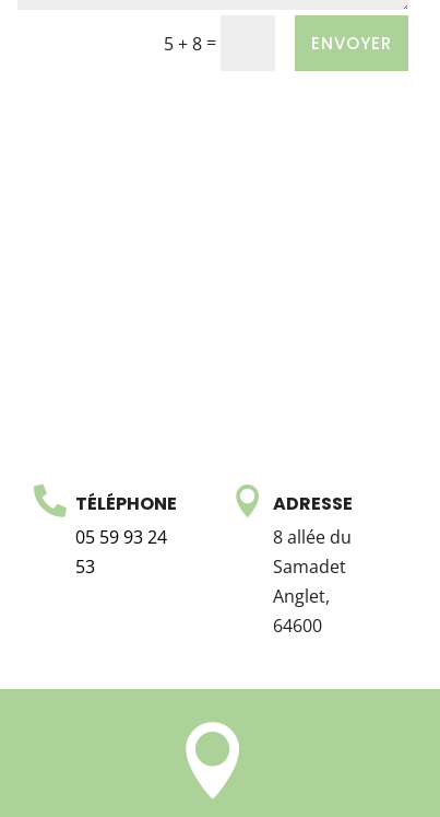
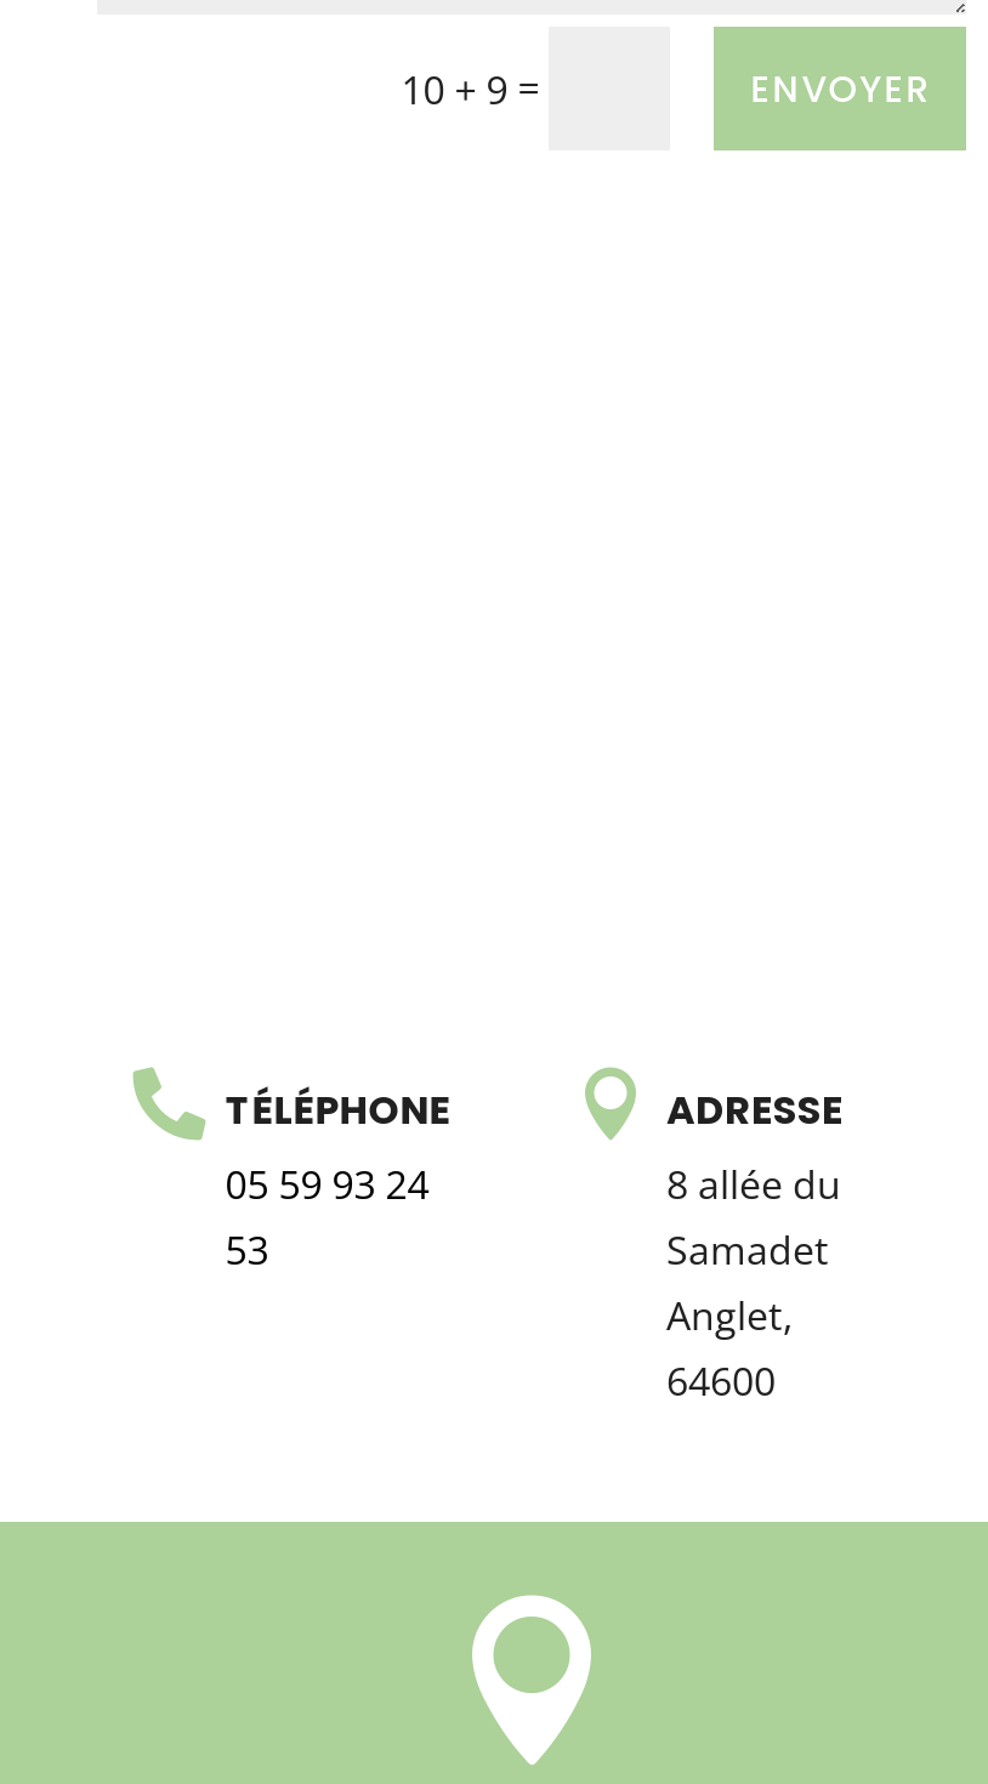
[164,31,221,56] 5 + 8 = -> [401,61,549,117] 10 + 9 =

